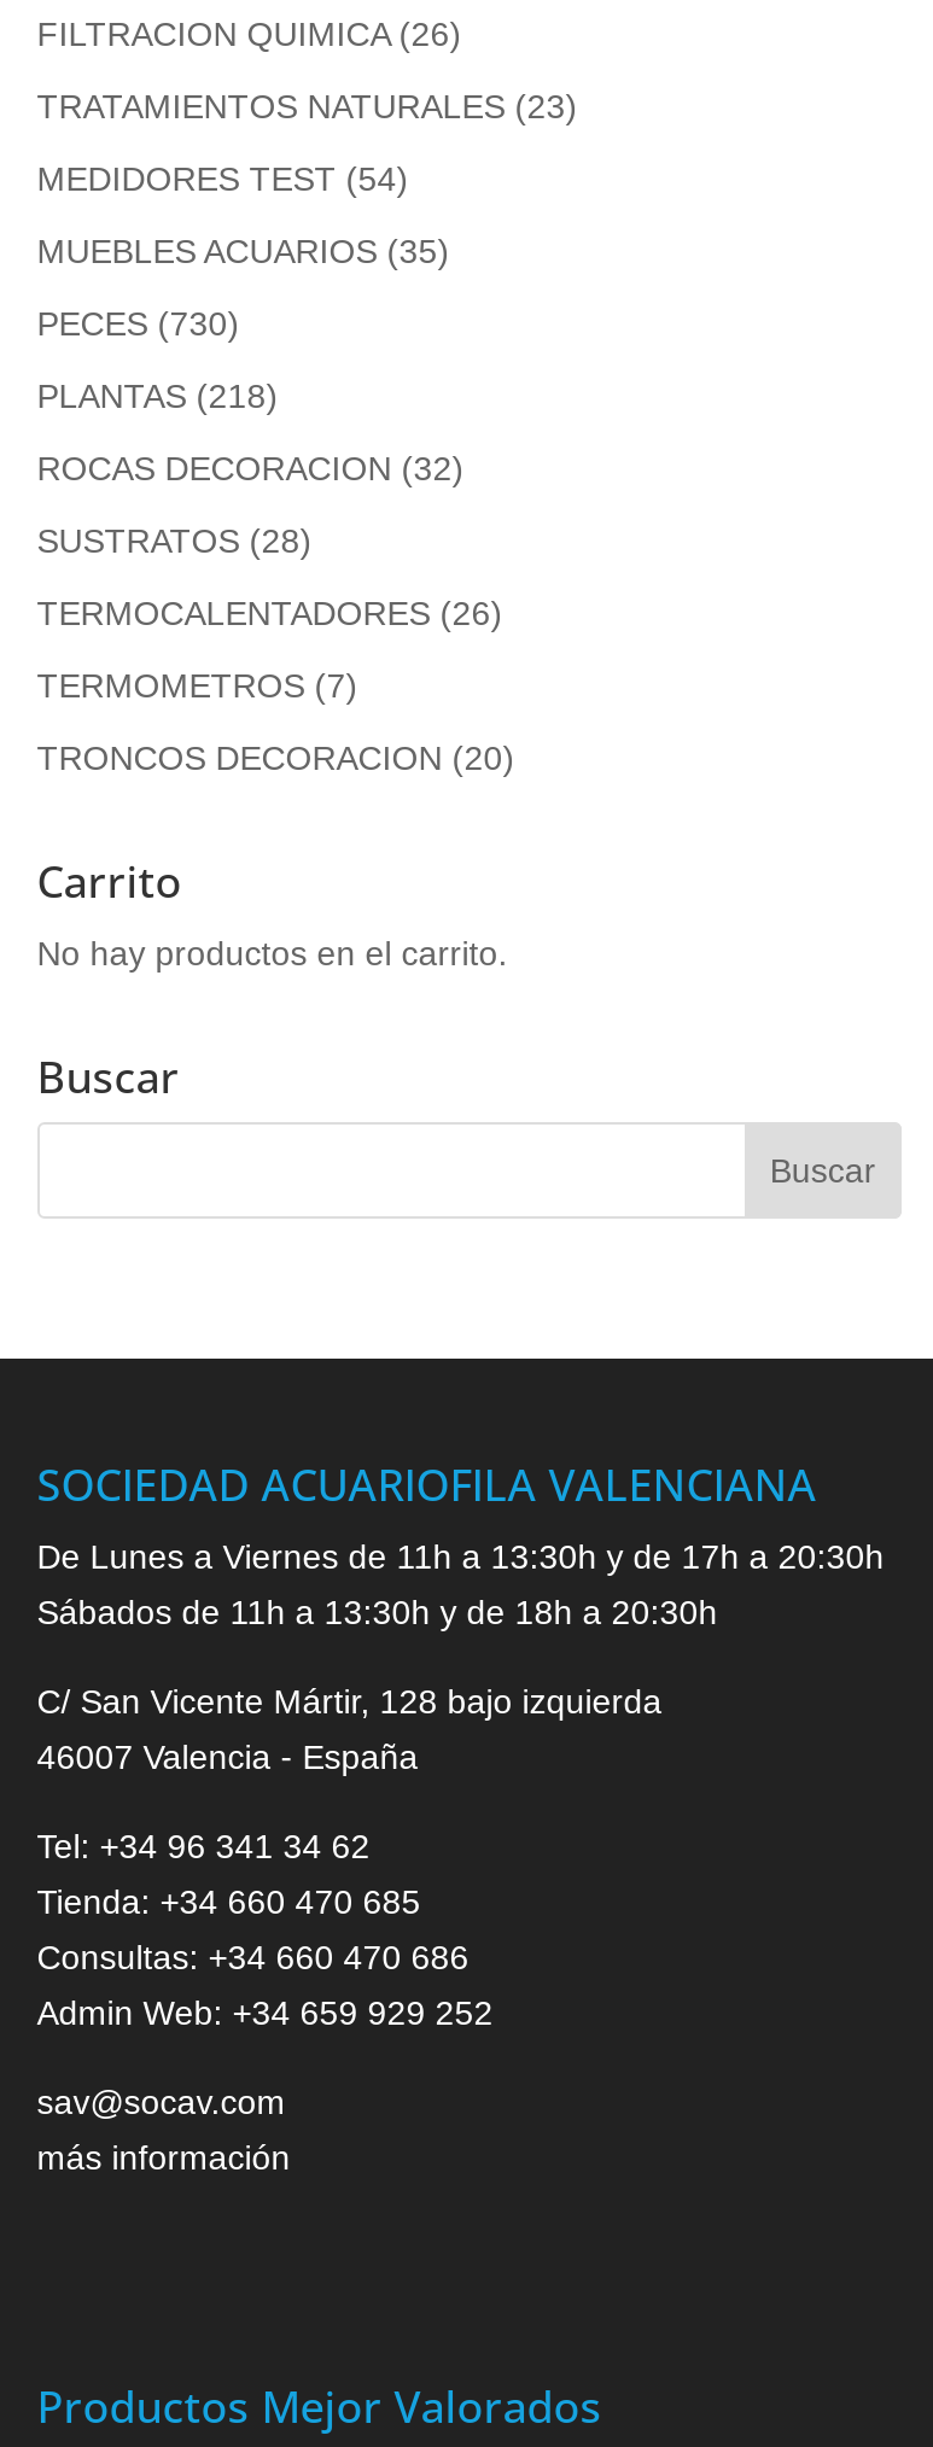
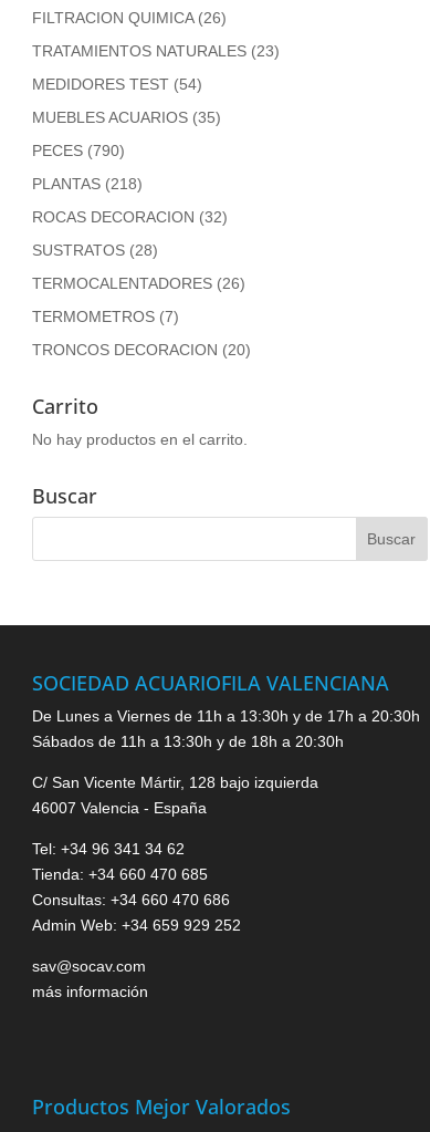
[37,304,240,342] PECES (730) -> [32,142,125,160] PECES (790)

